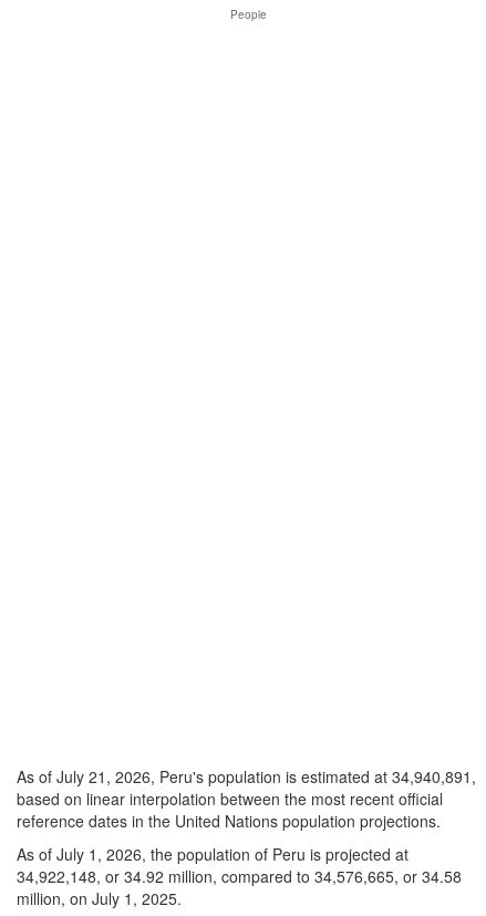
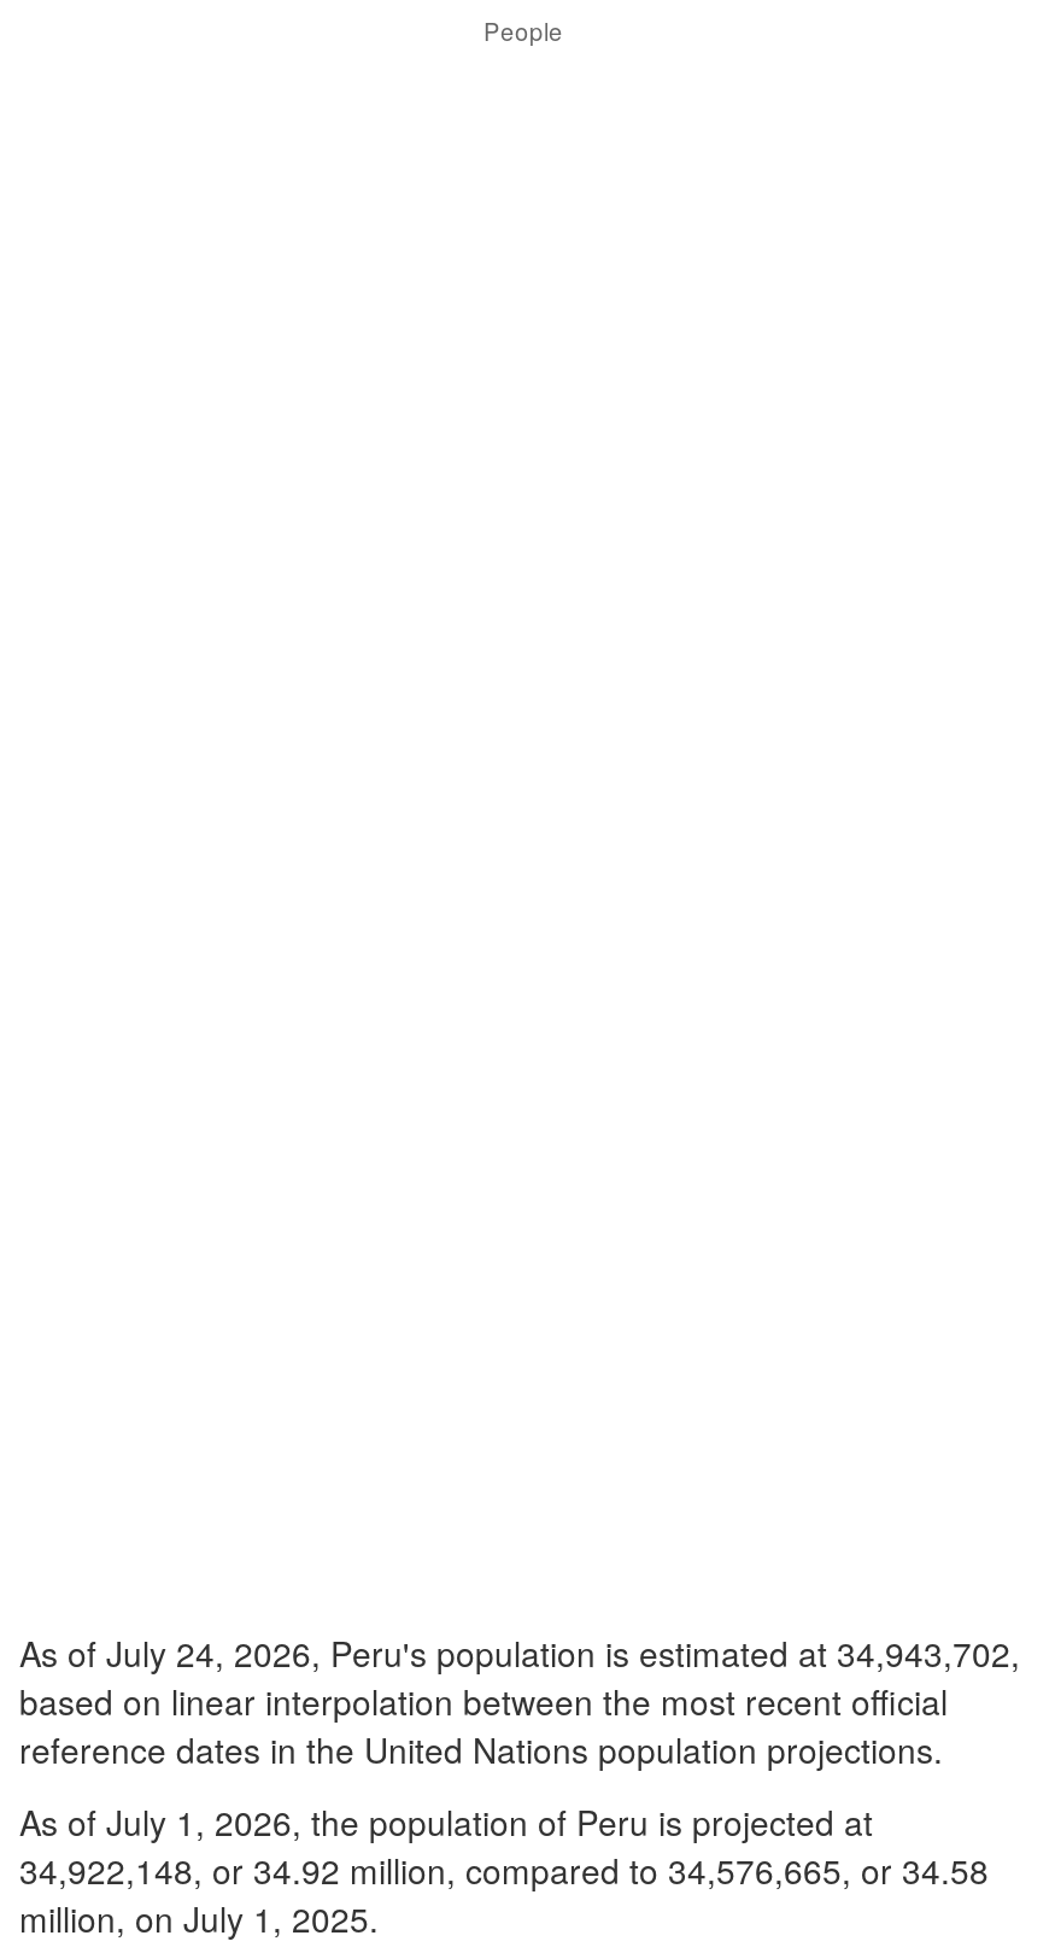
[17,765,476,788] As of July 21, 2026, Peru's population is estimated at 34,940,891, -> [19,1628,1020,1676] As of July 24, 2026, Peru's population is estimated at 34,943,702,

